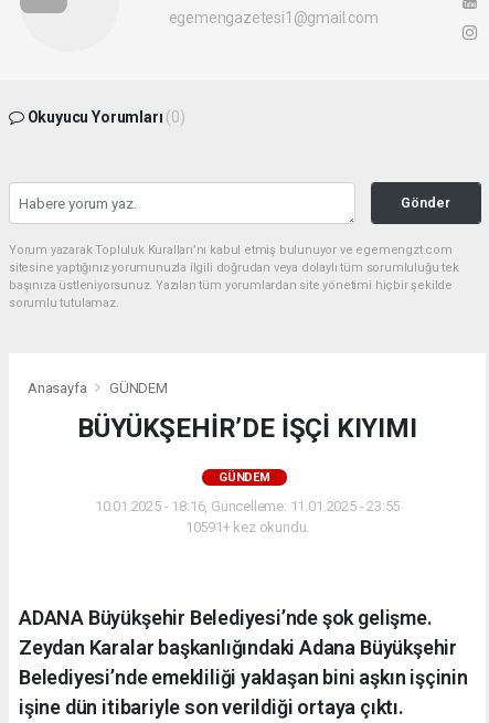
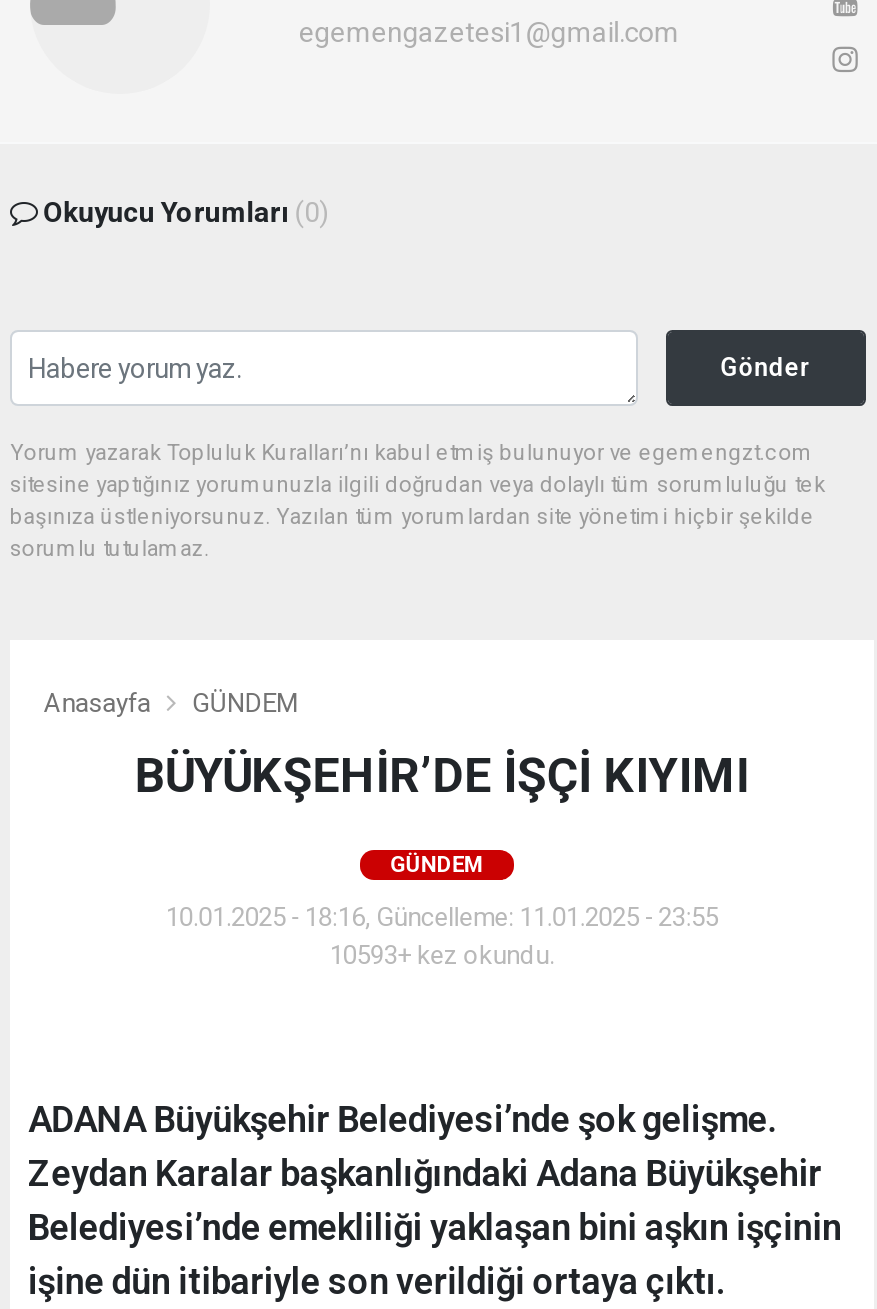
[185,518,309,535] 10591+ kez okundu. -> [329,939,555,969] 10593+ kez okundu.

